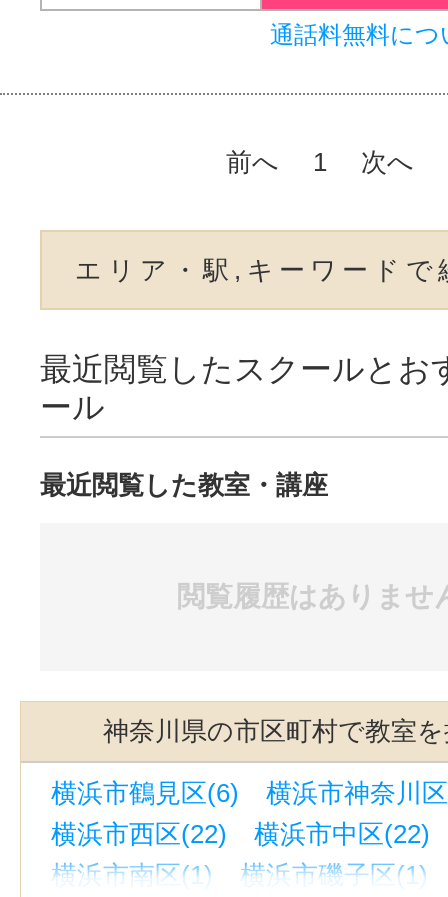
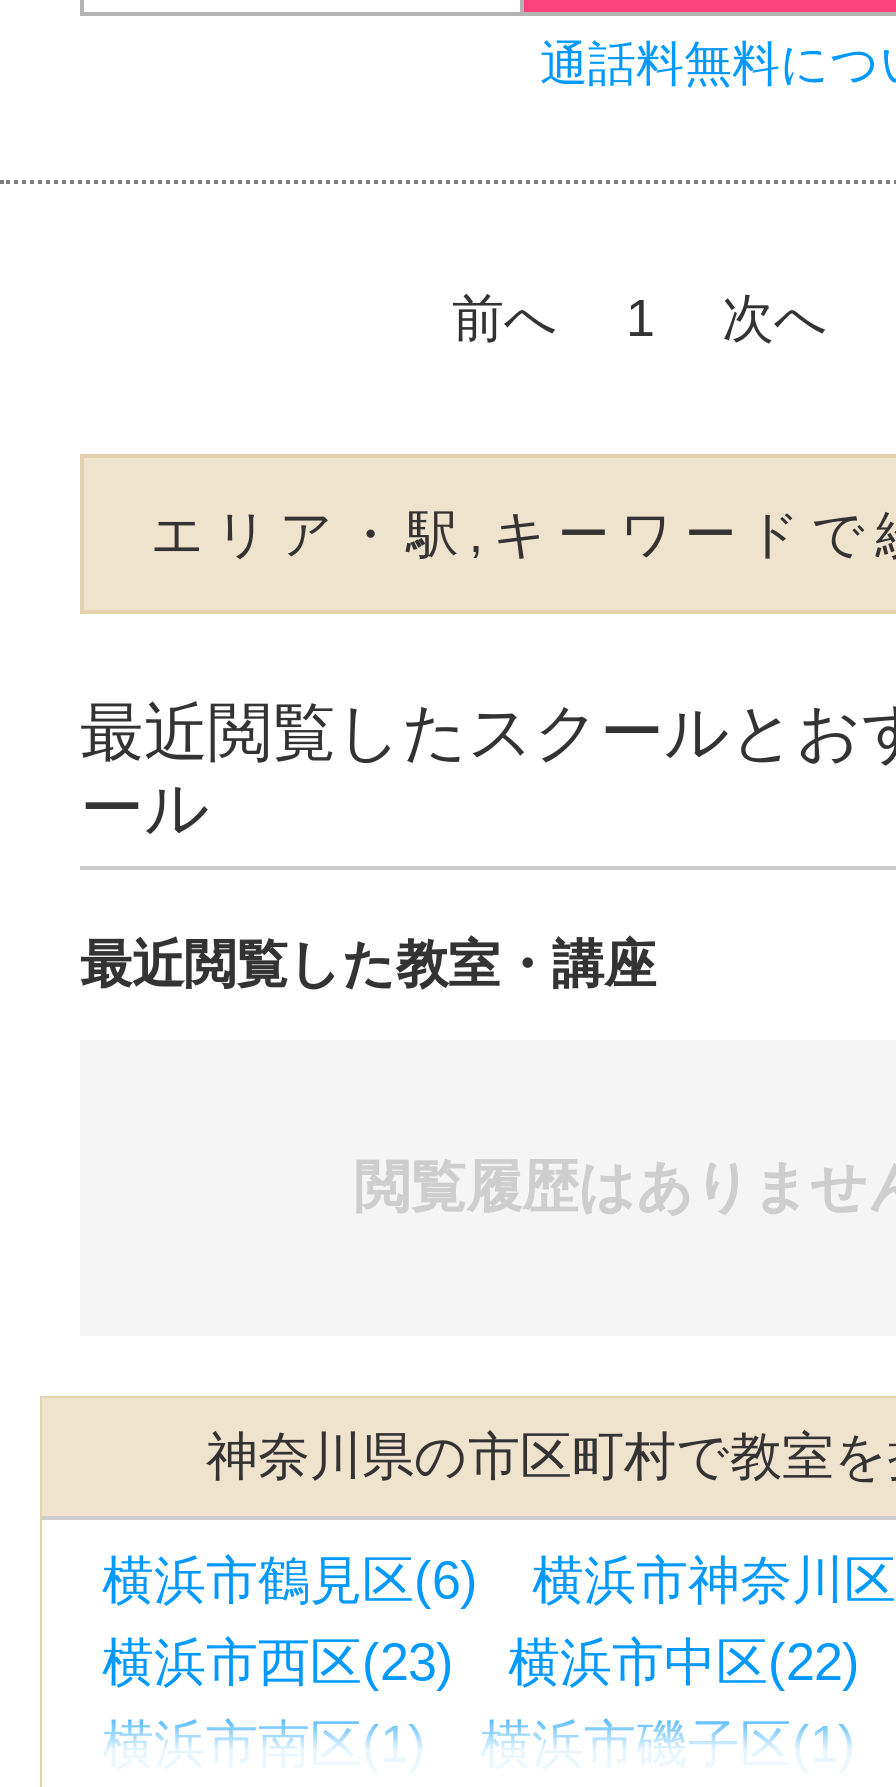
[51,819,430,849] 横浜市西区(22) 横浜市中区(22) -> [102,1632,860,1692] 横浜市西区(23) 横浜市中区(22)

